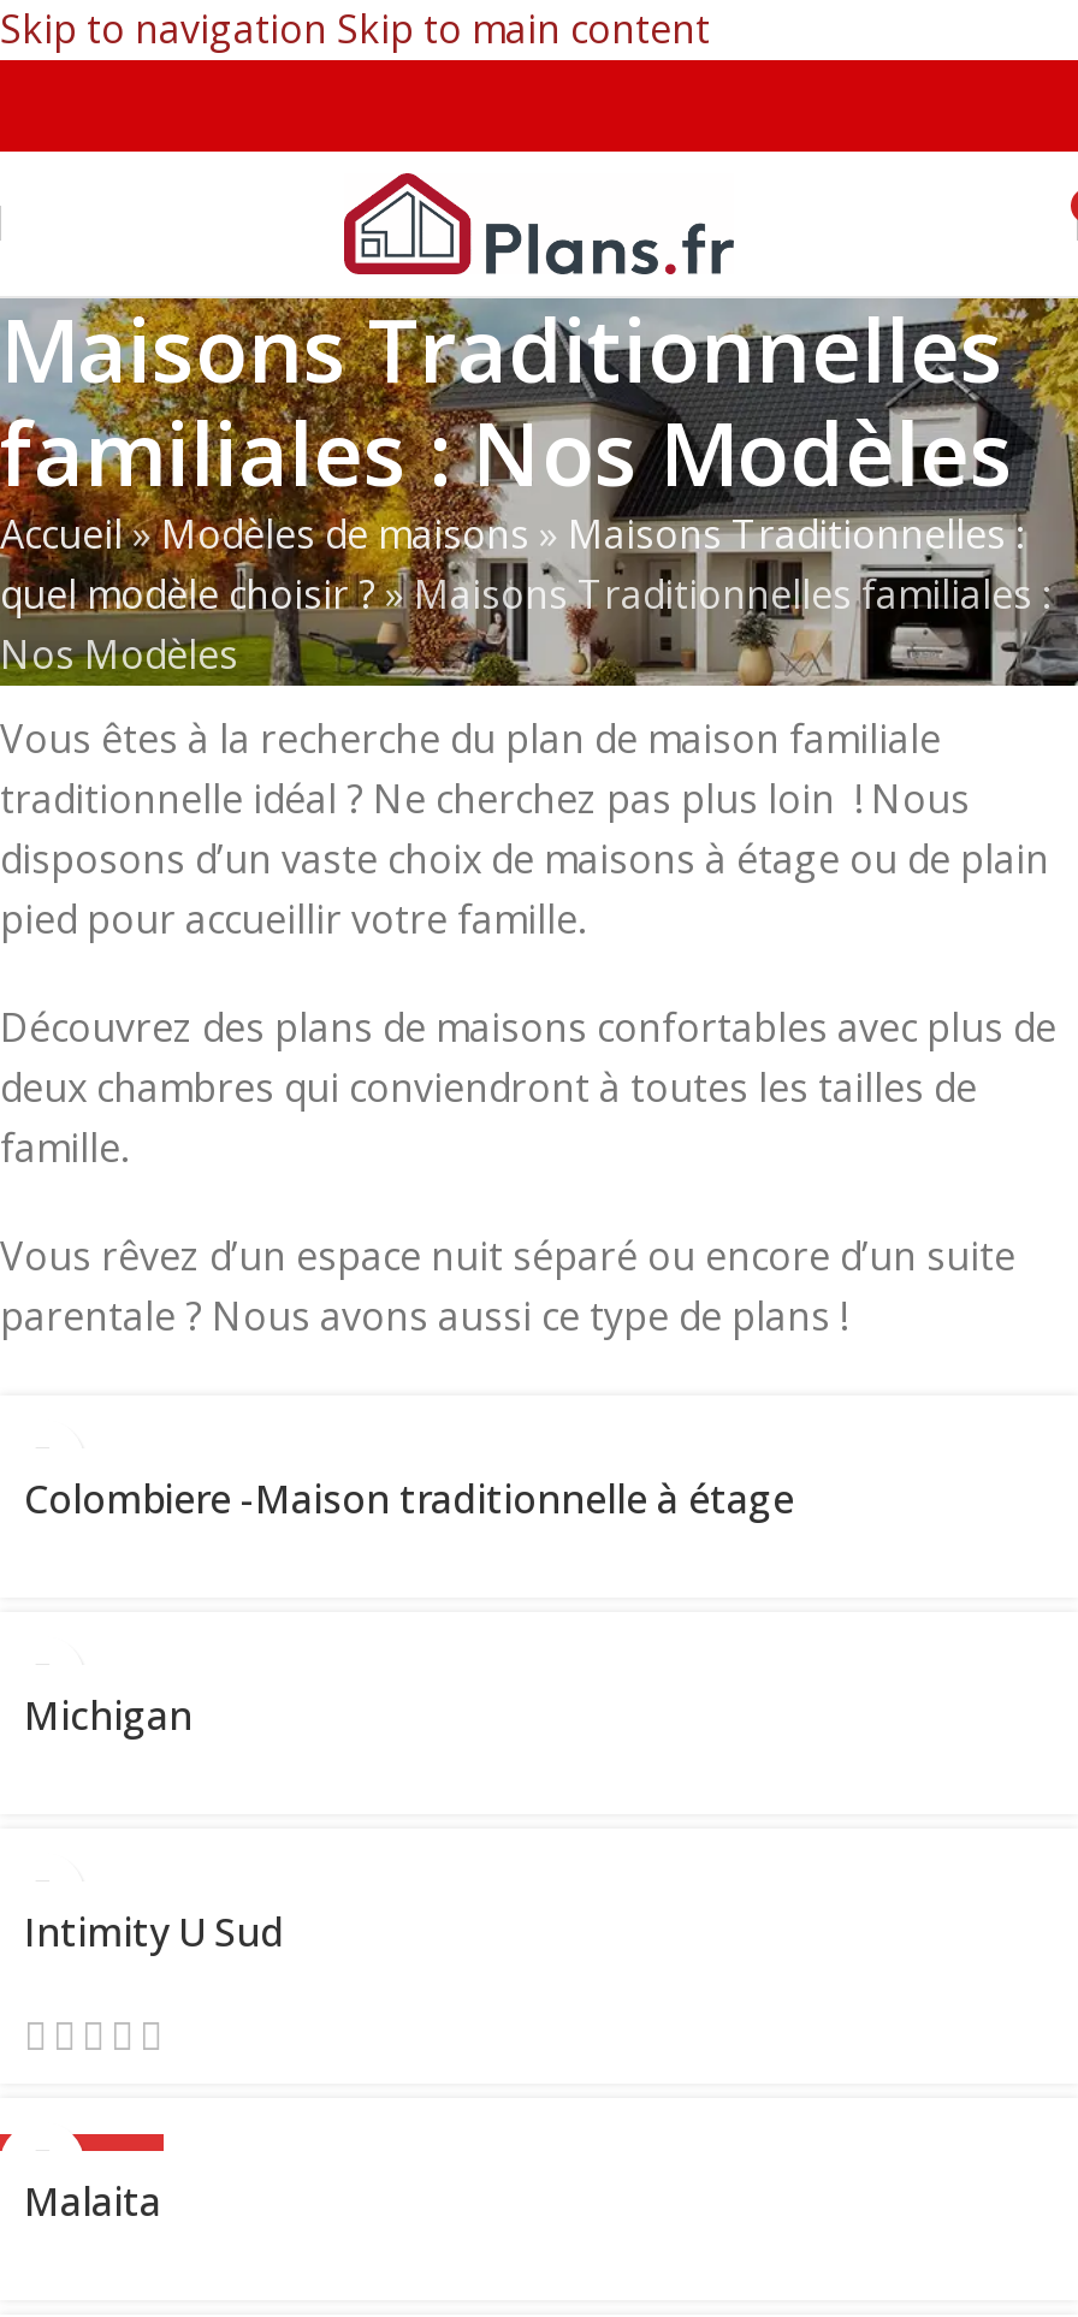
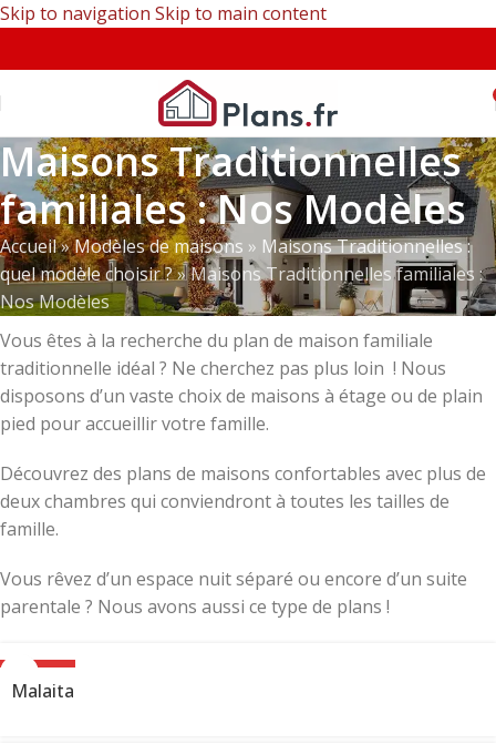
[24,1472,794,1525] Colombiere -Maison traditionnelle à étage -> none
[24,1689,192,1742] Michigan -> none
[24,1906,284,1959] Intimity U Sud -> none

